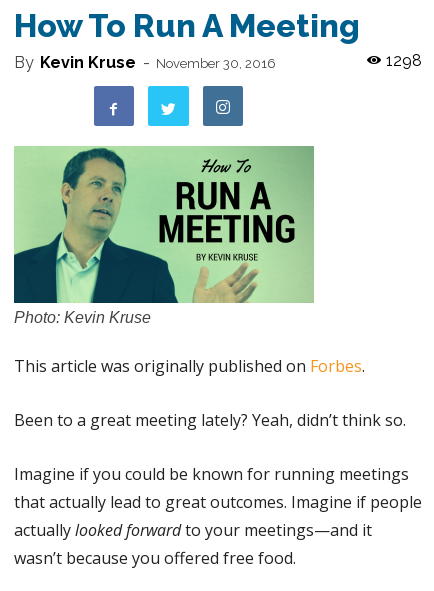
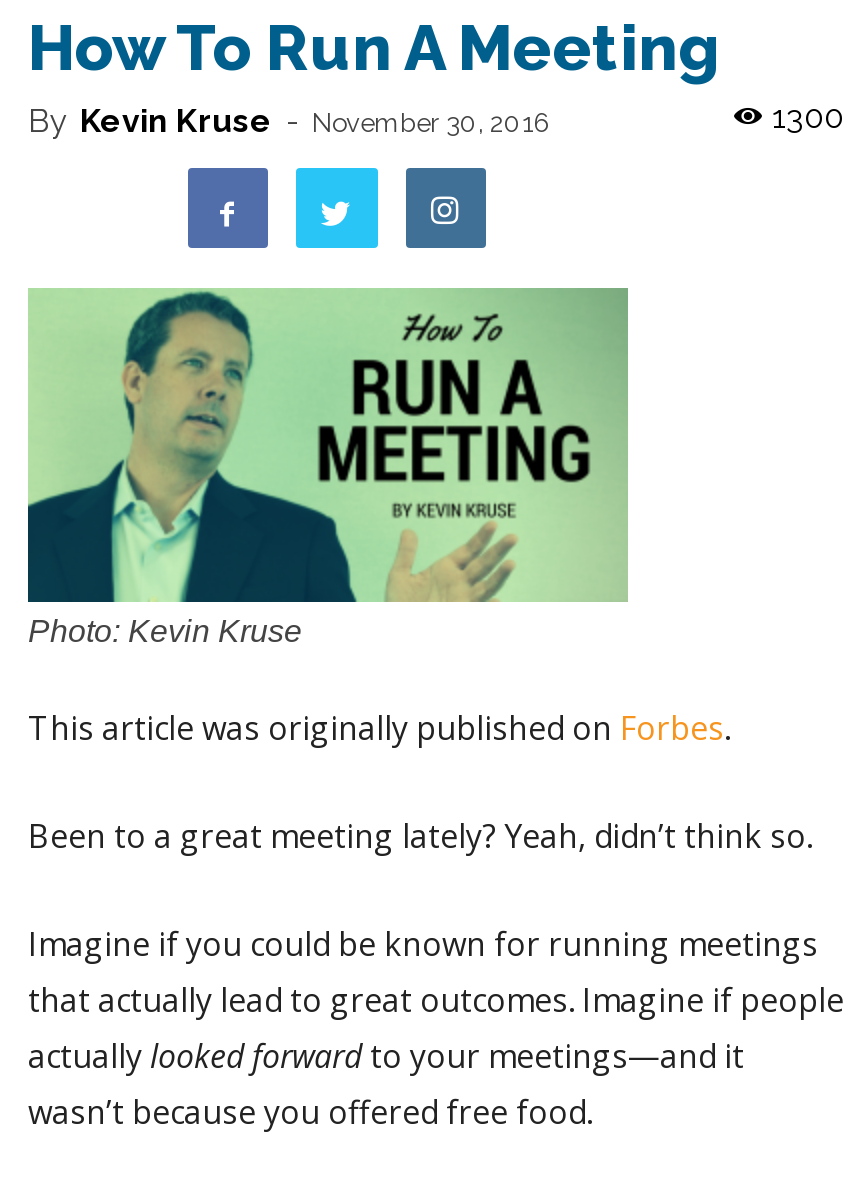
[386,51,422,70] 1298 -> [772,98,844,136] 1300

